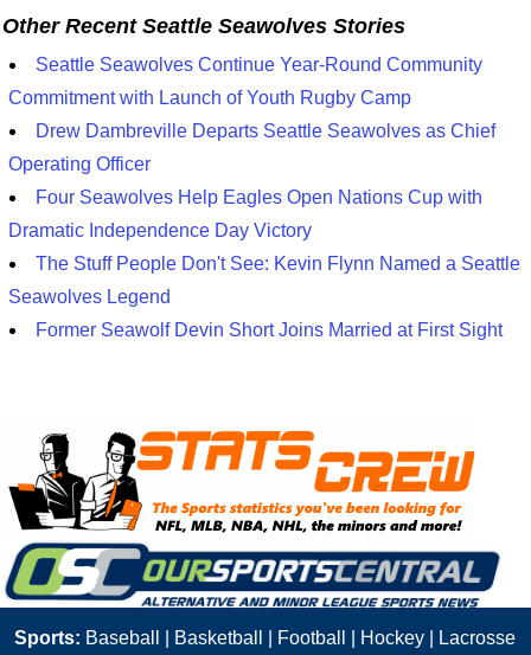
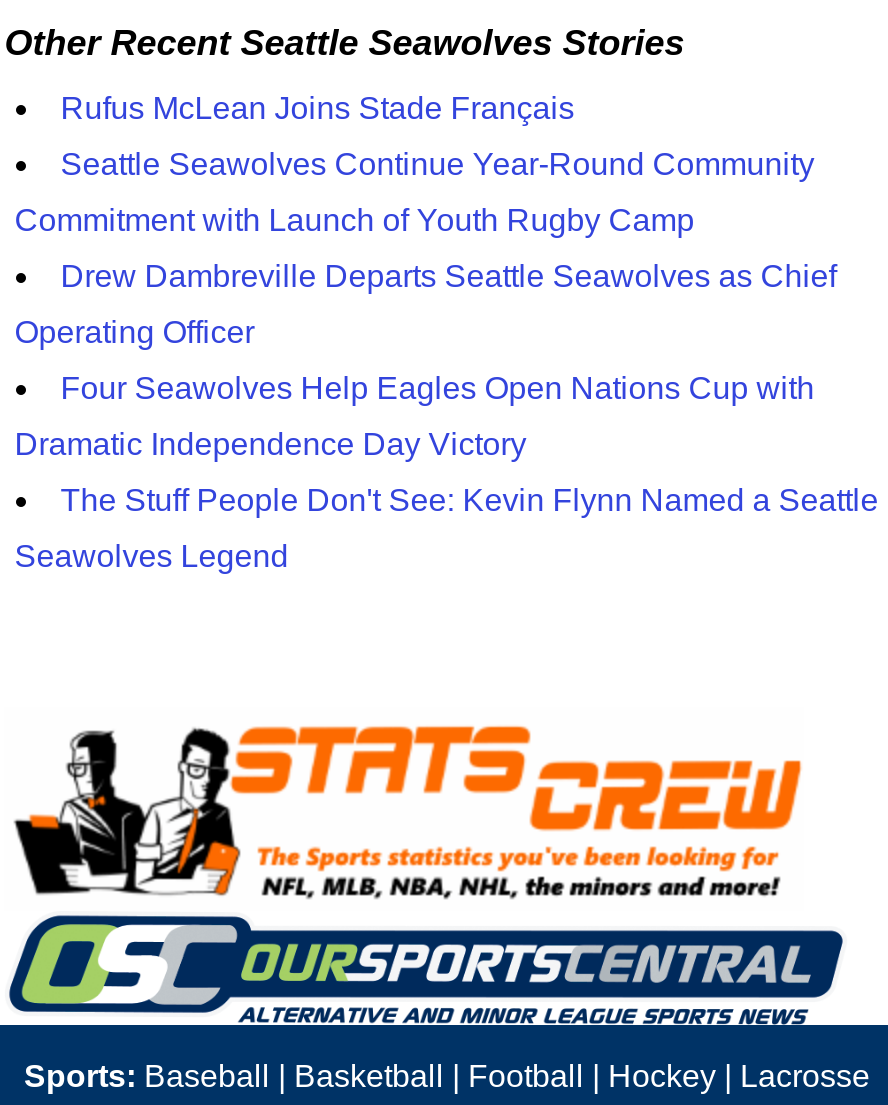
none -> [60,91,574,125] Rufus McLean Joins Stade Français
moved [9,54,521,307] -> [14,147,878,573]: Seattle Seawolves Continue Year-Round Community | Commitment with Launch of Youth Rugby Camp | Drew Dambreville Departs Seattle Seawolves as Chief | Operating Officer | Four Seawolves Help Eagles Open Nations Cup with | Dramatic Independence Day Victory | The Stuff People Don't See: Kevin Flynn Named a Seattle | Seawolves Legend
[36,320,503,340] Former Seawolf Devin Short Joins Married at First Sight -> none

